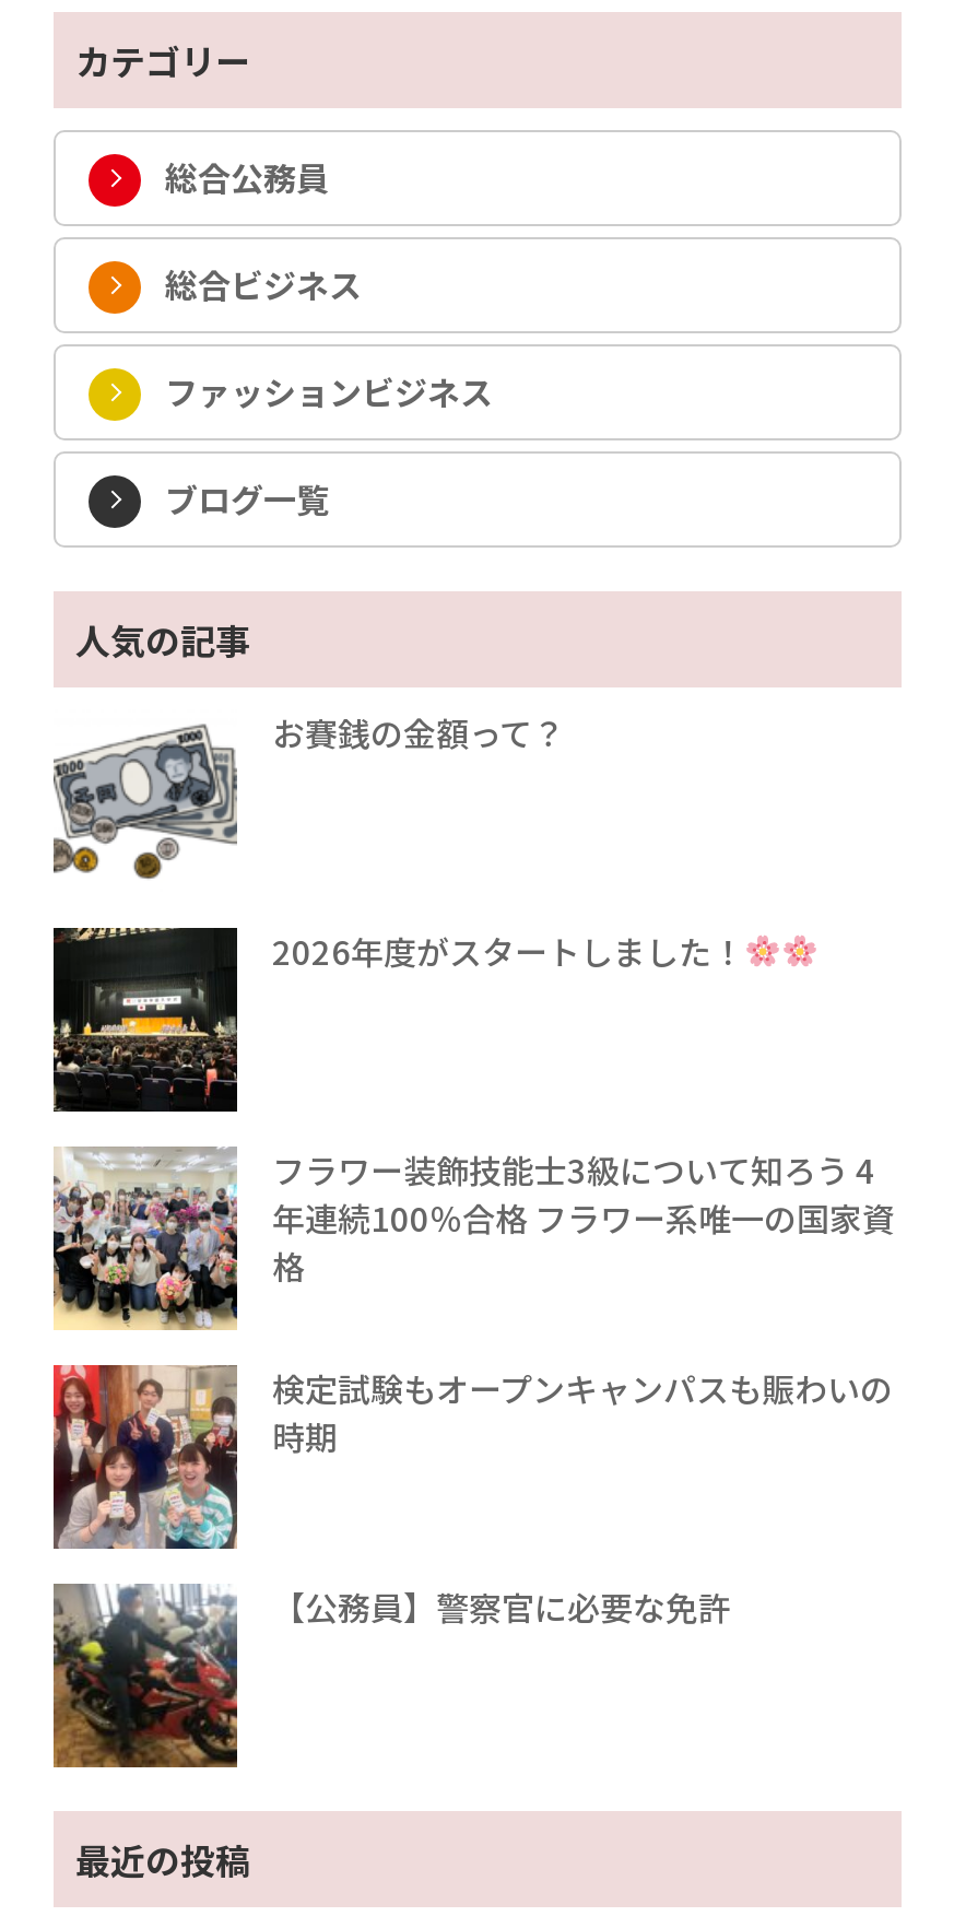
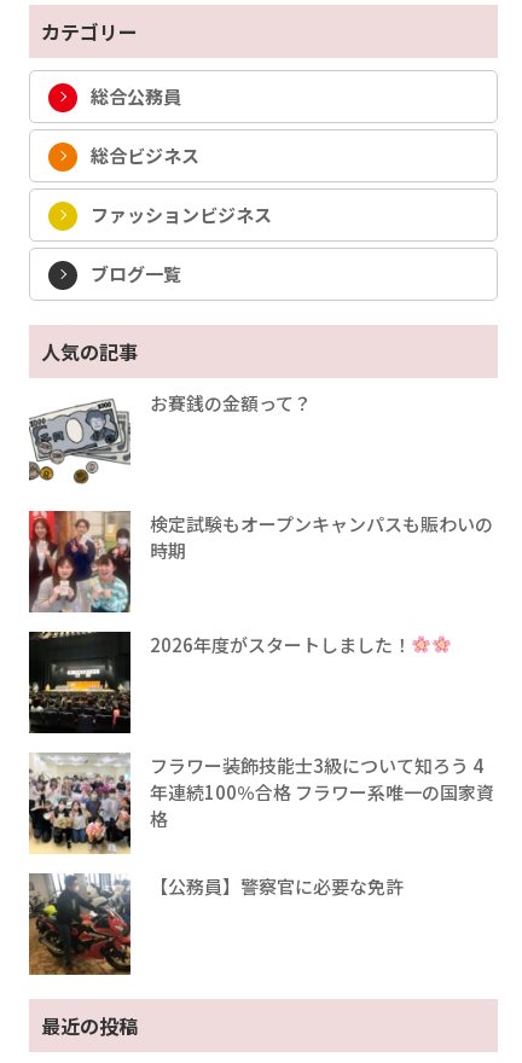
moved [49,924,895,1288] -> [27,629,494,830]: [image] | 2026年度がスタートしました！ | フラワー装飾技能士3級について知ろう 4 | 年連続100％合格 フラワー系唯一の国家資 | 格
moved [51,1363,893,1551] -> [28,510,493,614]: [image] | 検定試験もオープンキャンパスも賑わいの | 時期

